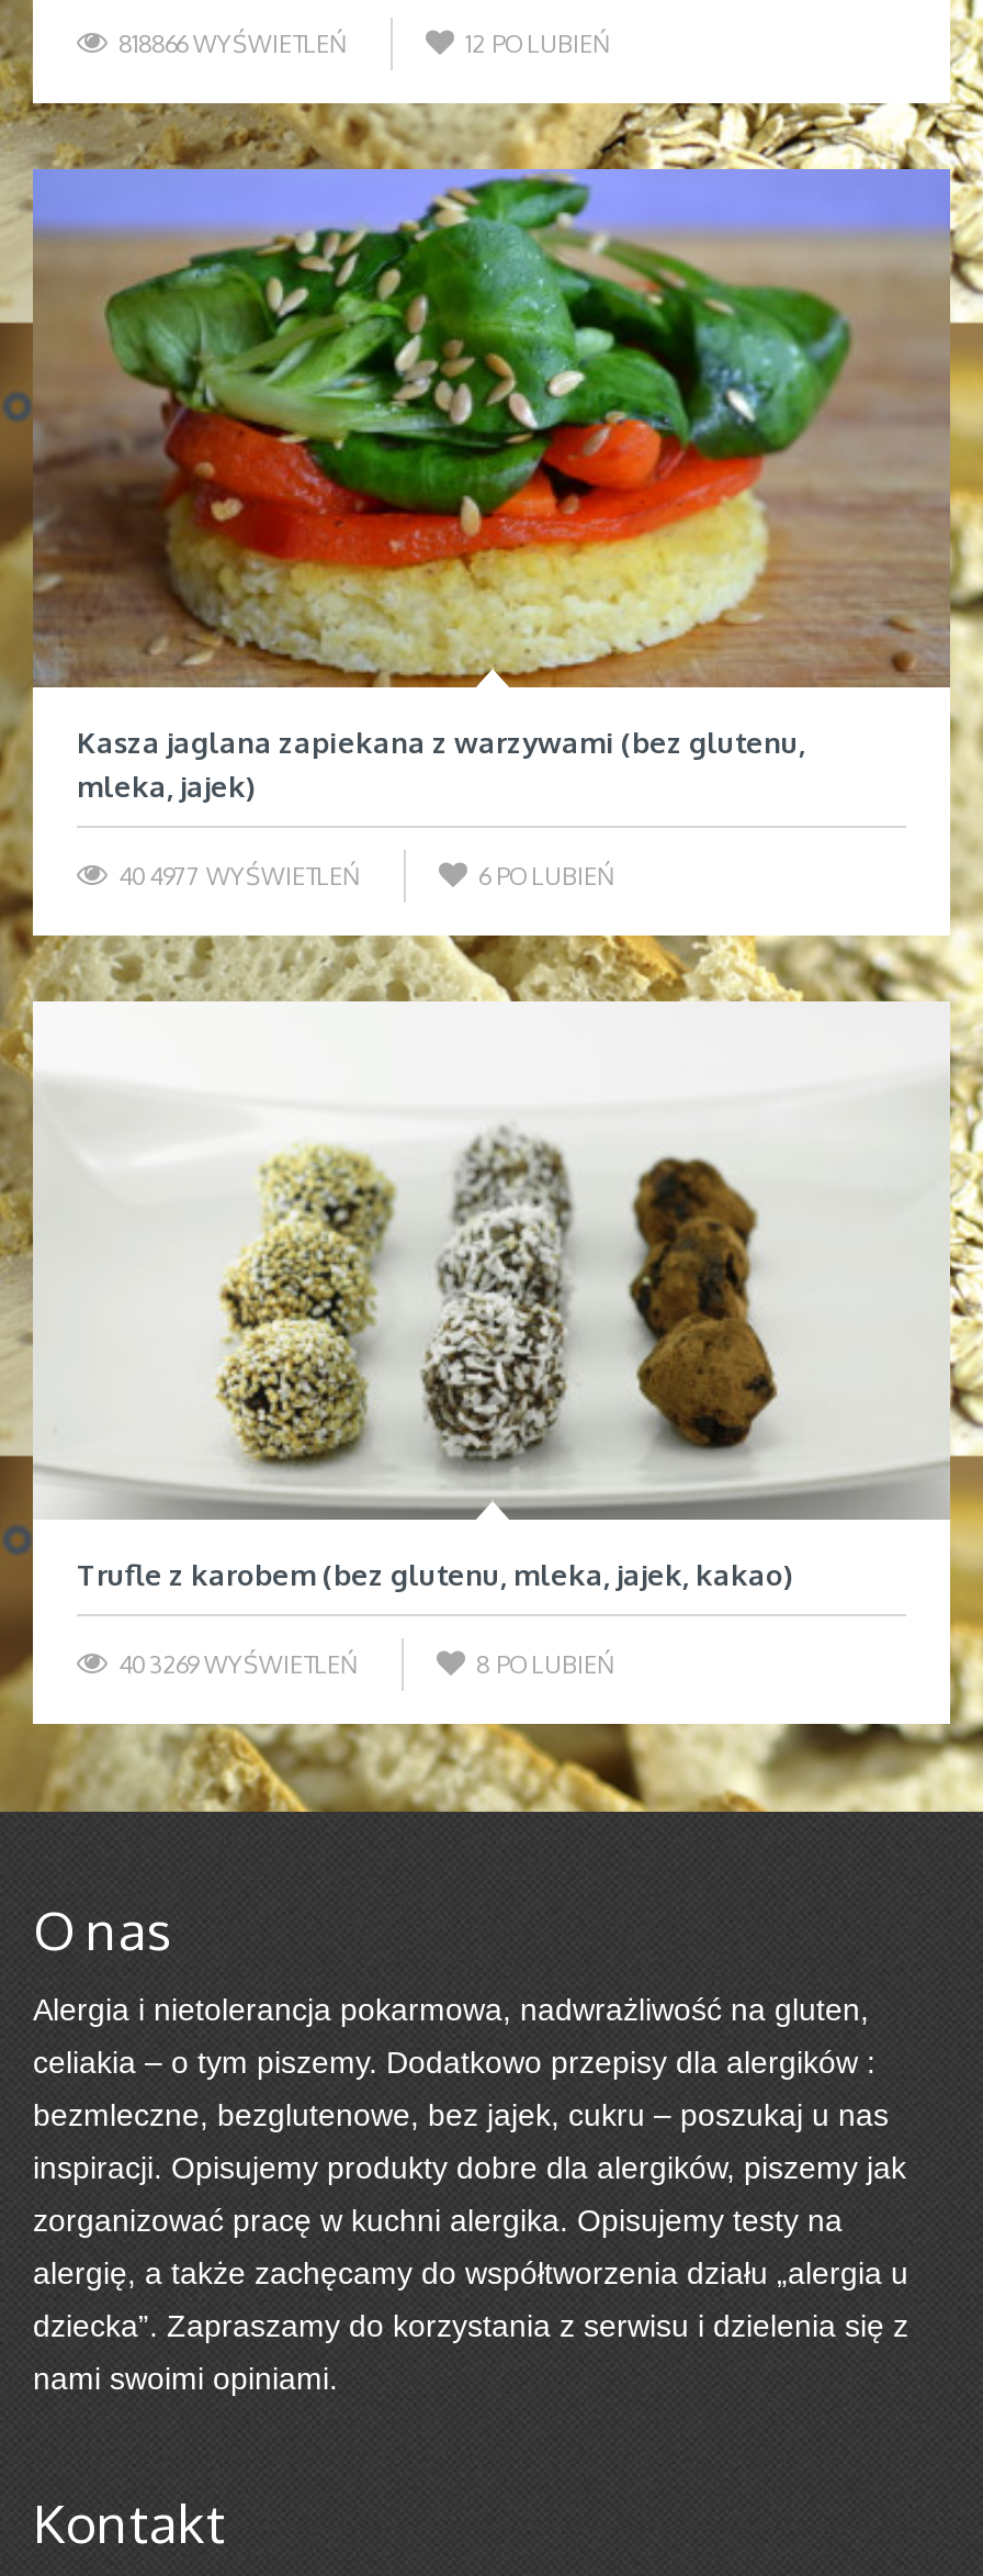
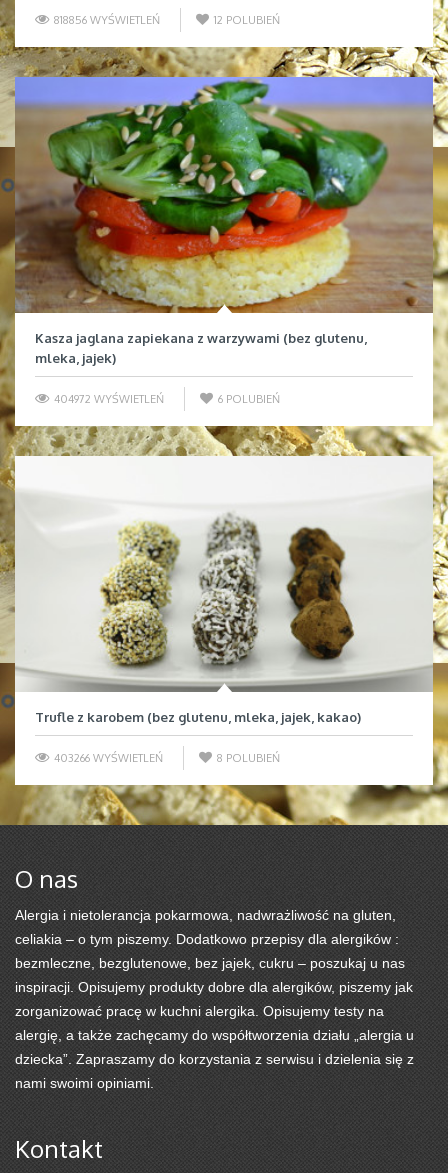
[112,29,347,60] 818866 WYŚWIETLEŃ -> [51,13,160,27] 818856 WYŚWIETLEŃ
[112,861,360,891] 404977 WYŚWIETLEŃ -> [51,392,164,406] 404972 WYŚWIETLEŃ
[112,1648,358,1679] 403269 WYŚWIETLEŃ -> [51,751,163,765] 403266 WYŚWIETLEŃ

